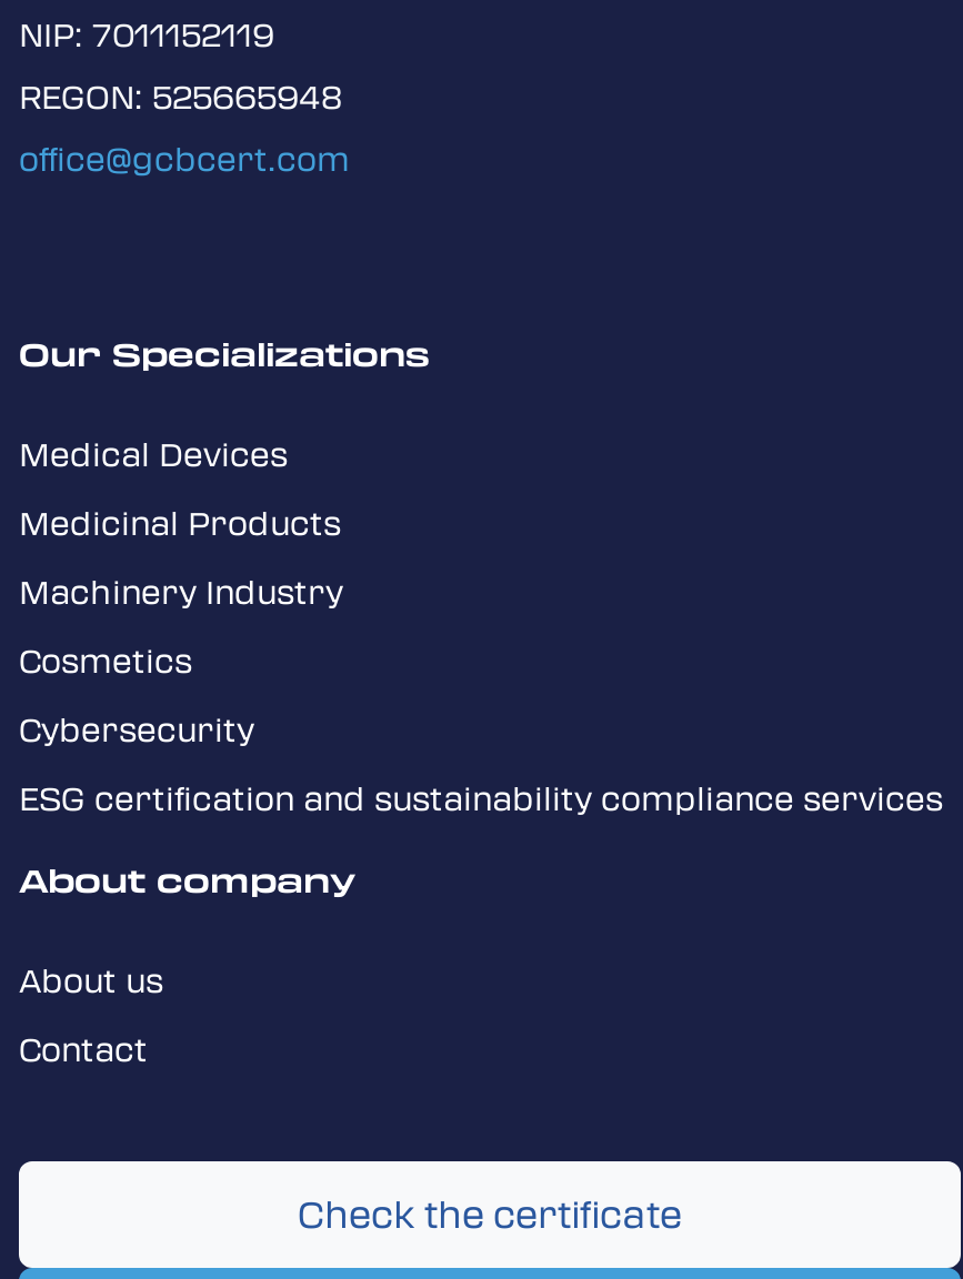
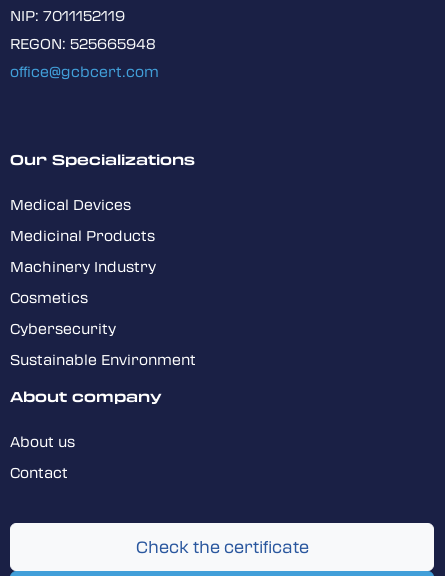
[19,775,943,819] ESG certification and sustainability compliance services -> [10,349,196,369] Sustainable Environment

